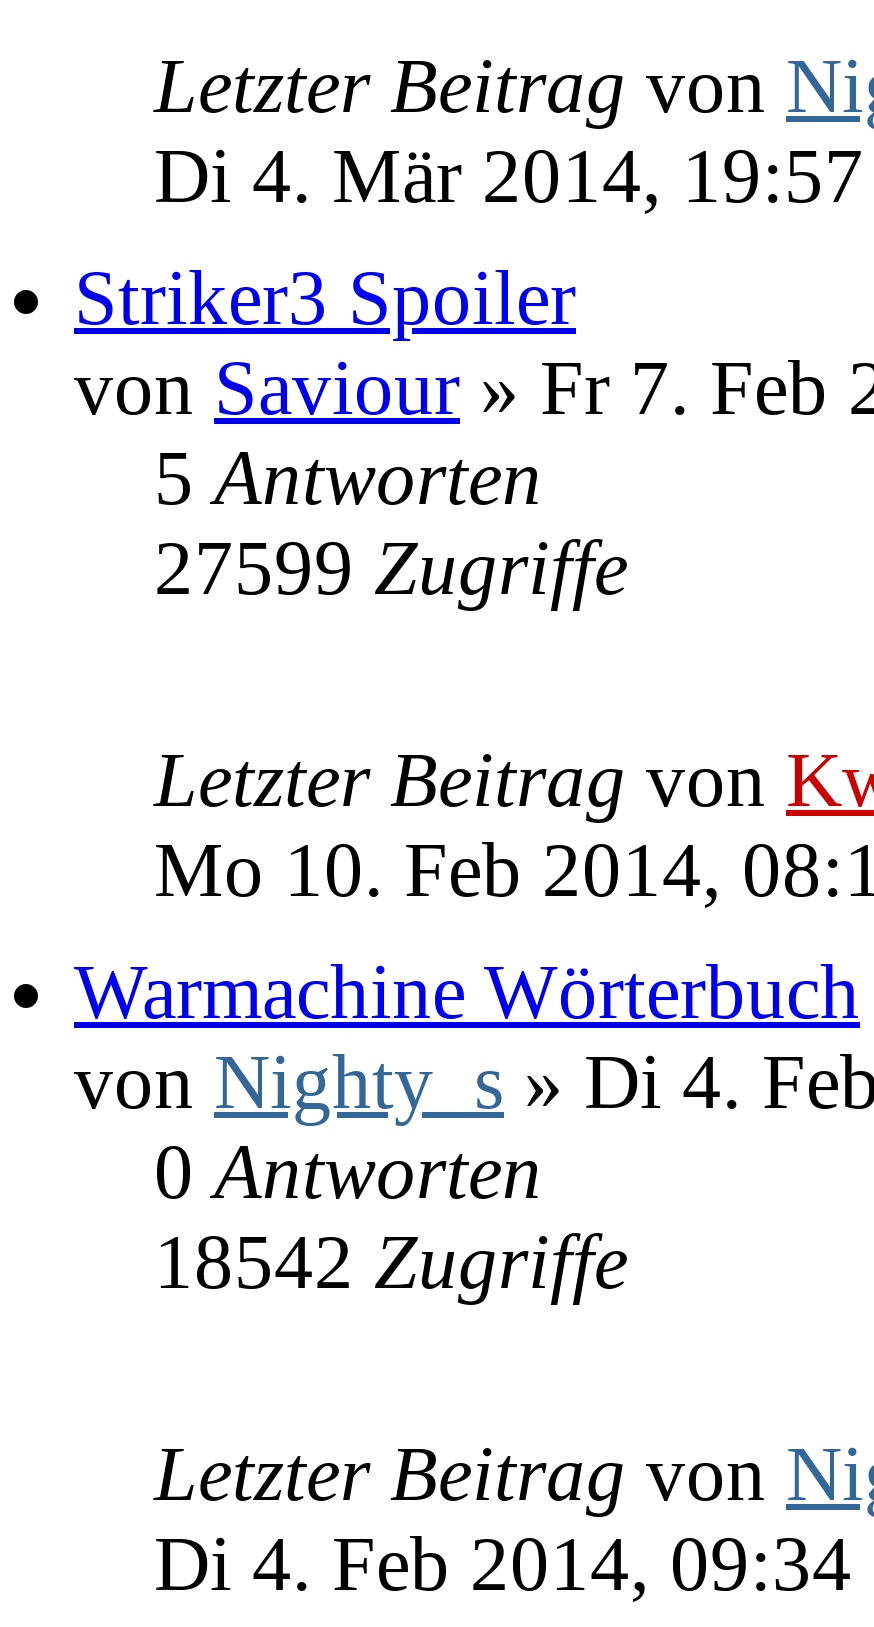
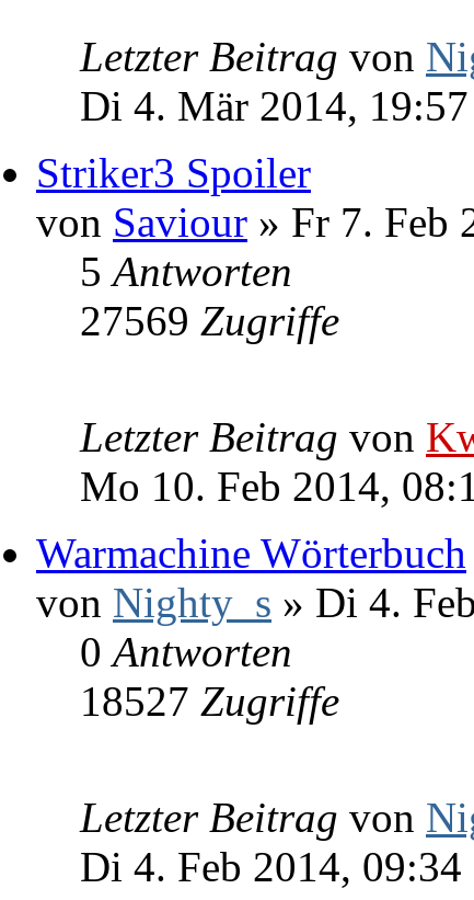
[154,524,628,610] 27599 Zugriffe -> [80,297,339,344] 27569 Zugriffe
[154,1218,628,1304] 18542 Zugriffe -> [80,677,339,724] 18527 Zugriffe

